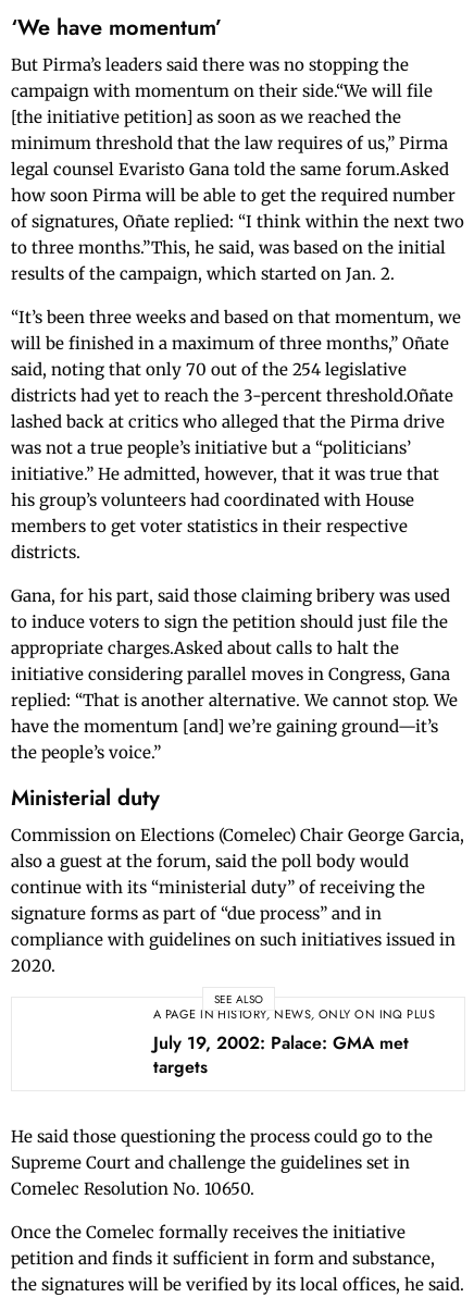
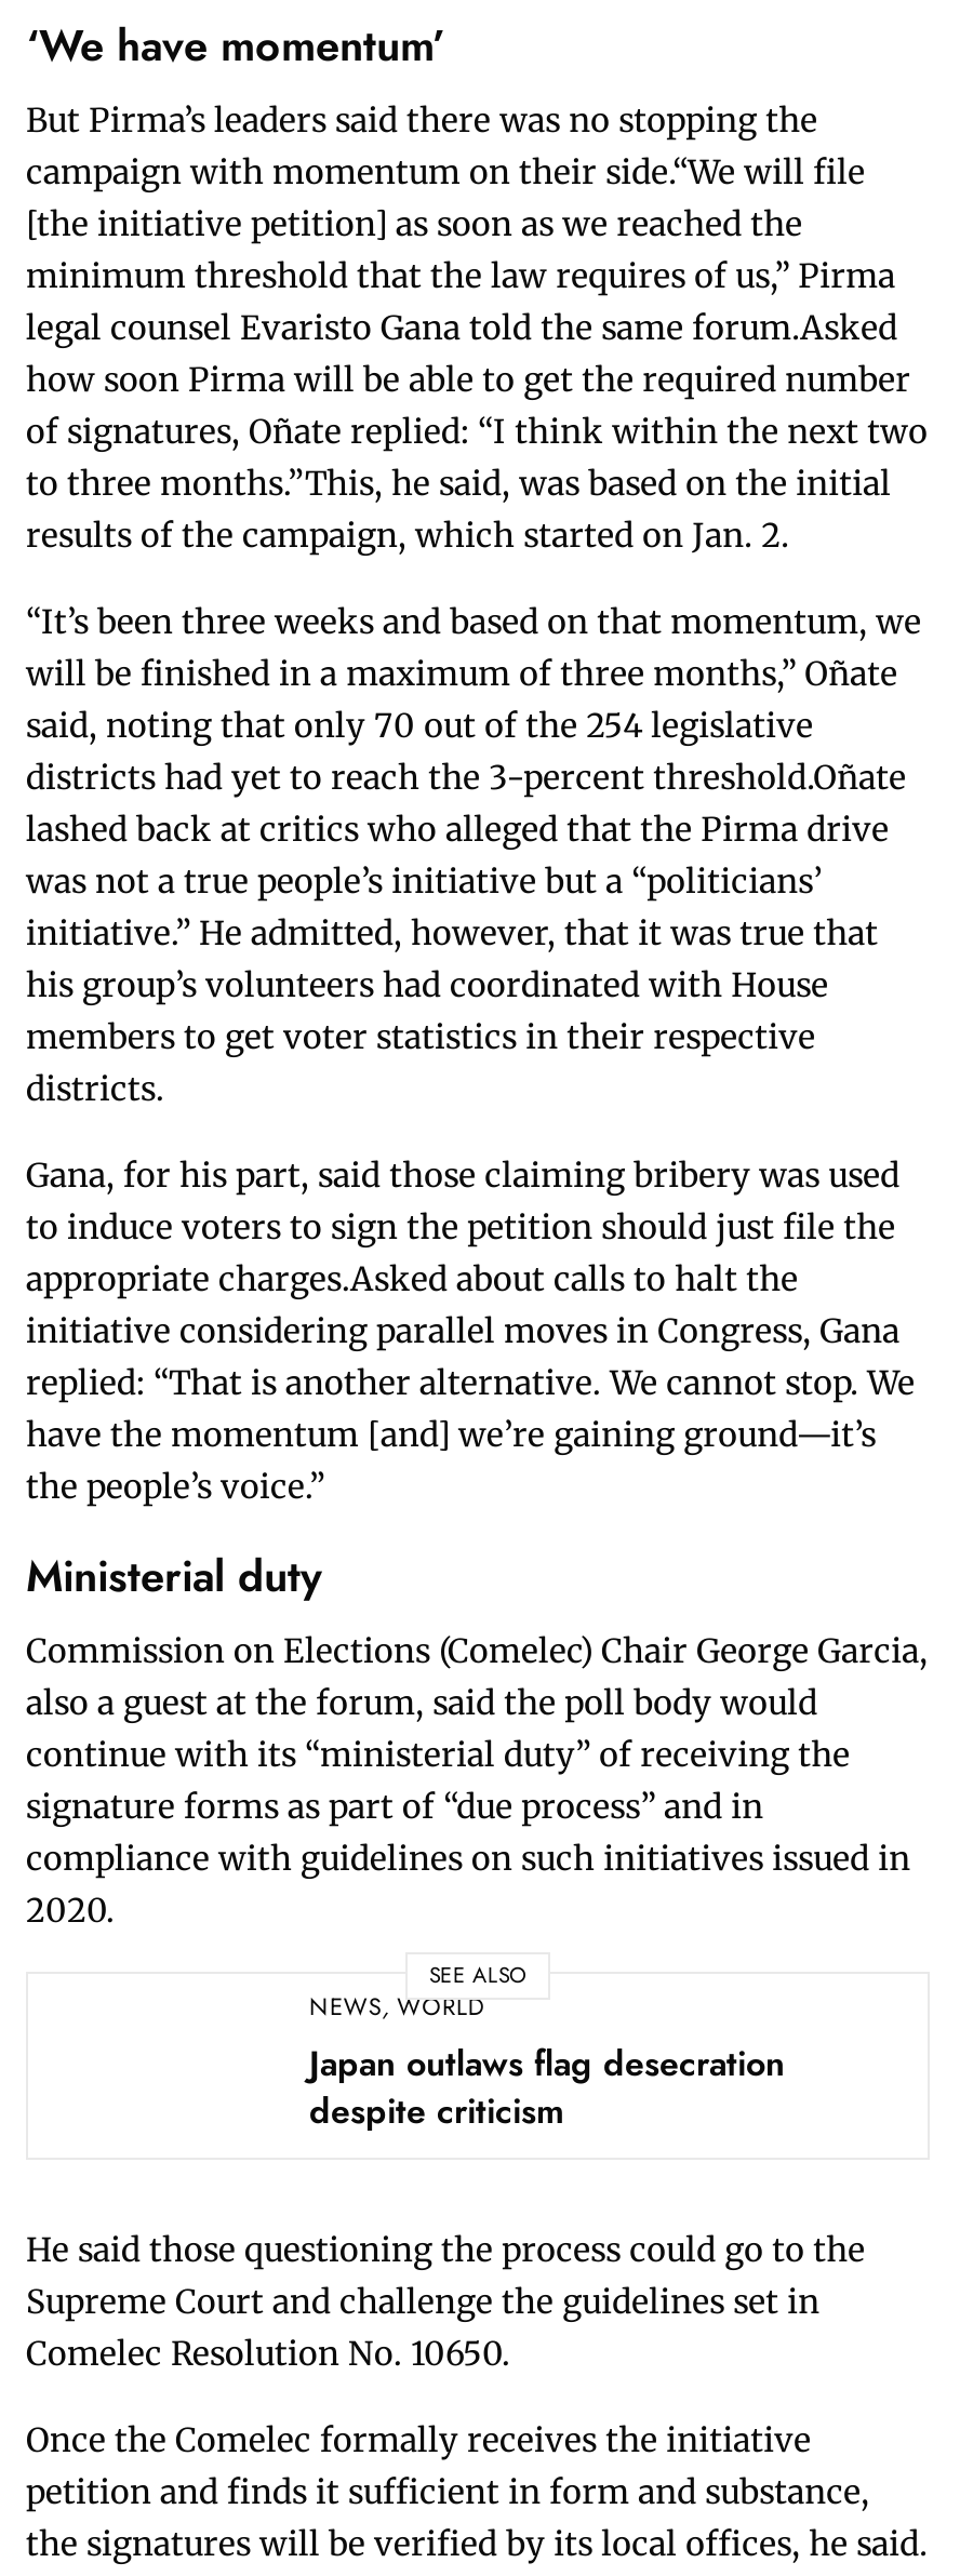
[153,1006,435,1080] A PAGE IN HISTORY, NEWS, ONLY ON INQ PLUS | July 19, 2002: Palace: GMA met | targets -> [309,1989,785,2136] NEWS, WORLD | Japan outlaws flag desecration | despite criticism

